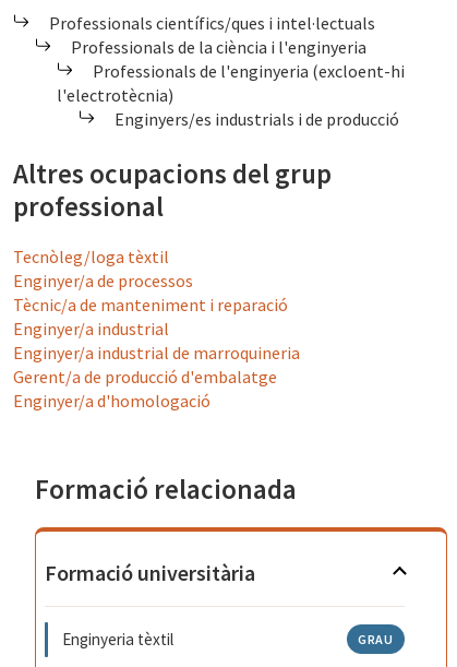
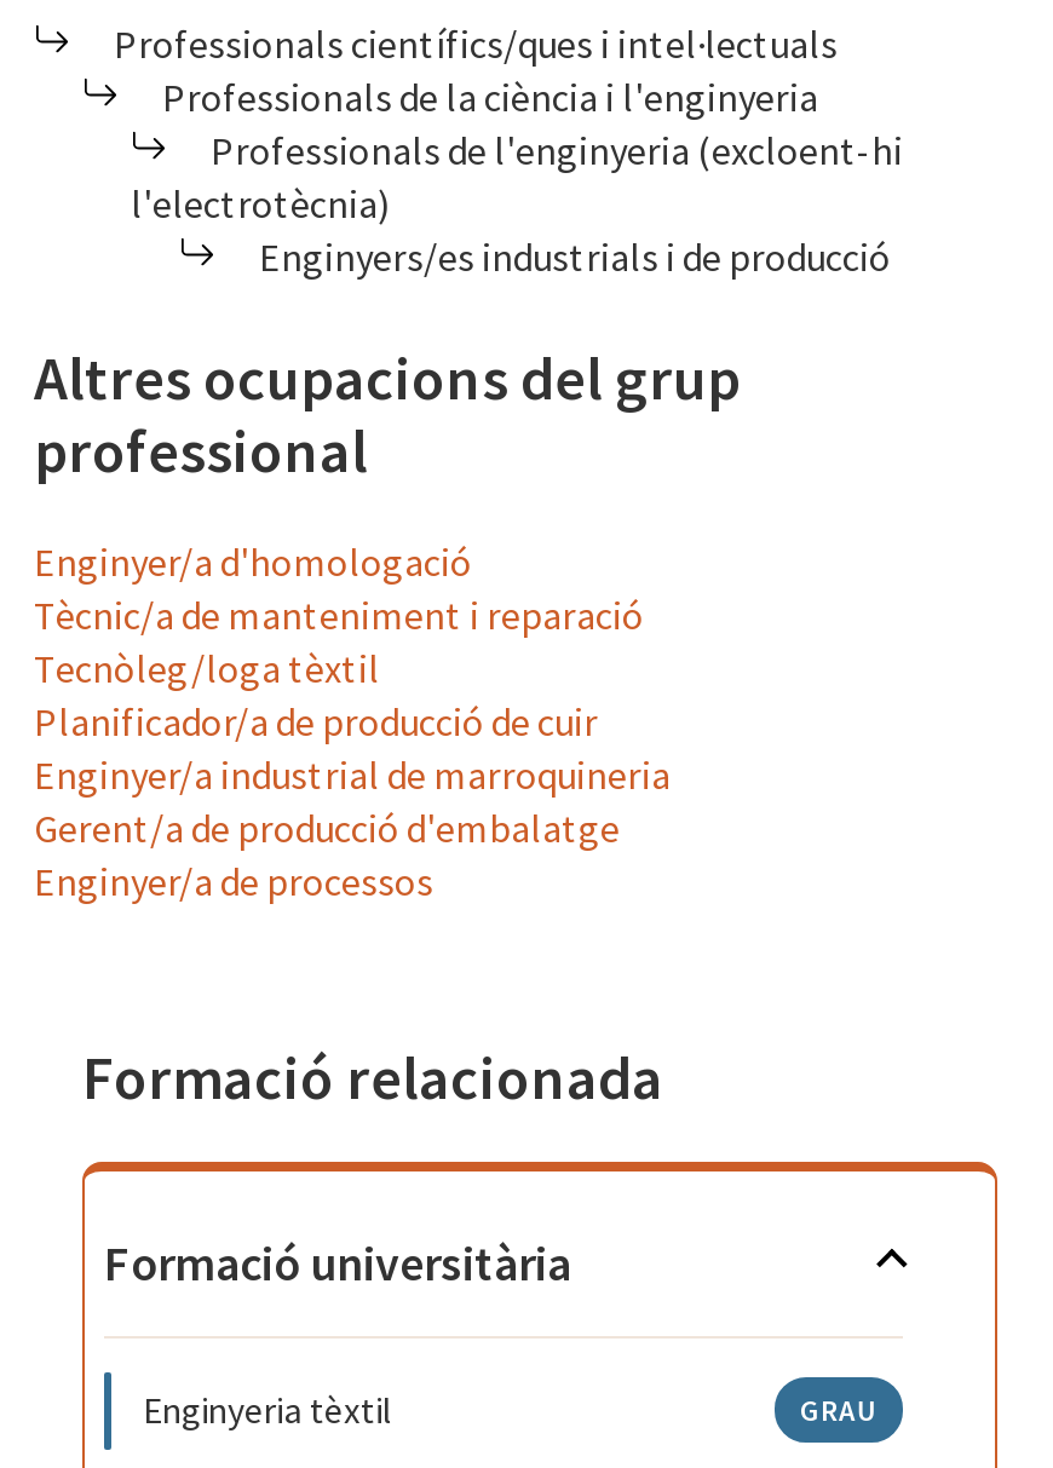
moved [13,246,169,268] -> [34,644,380,693]: Tecnòleg/loga tèxtil
moved [13,270,193,292] -> [34,857,433,906]: Enginyer/a de processos
moved [13,294,288,316] -> [34,591,644,639]: Tècnic/a de manteniment i reparació
[13,318,169,340] Enginyer/a industrial -> [34,698,598,746] Planificador/a de producció de cuir
moved [13,390,211,412] -> [34,538,472,586]: Enginyer/a d'homologació

